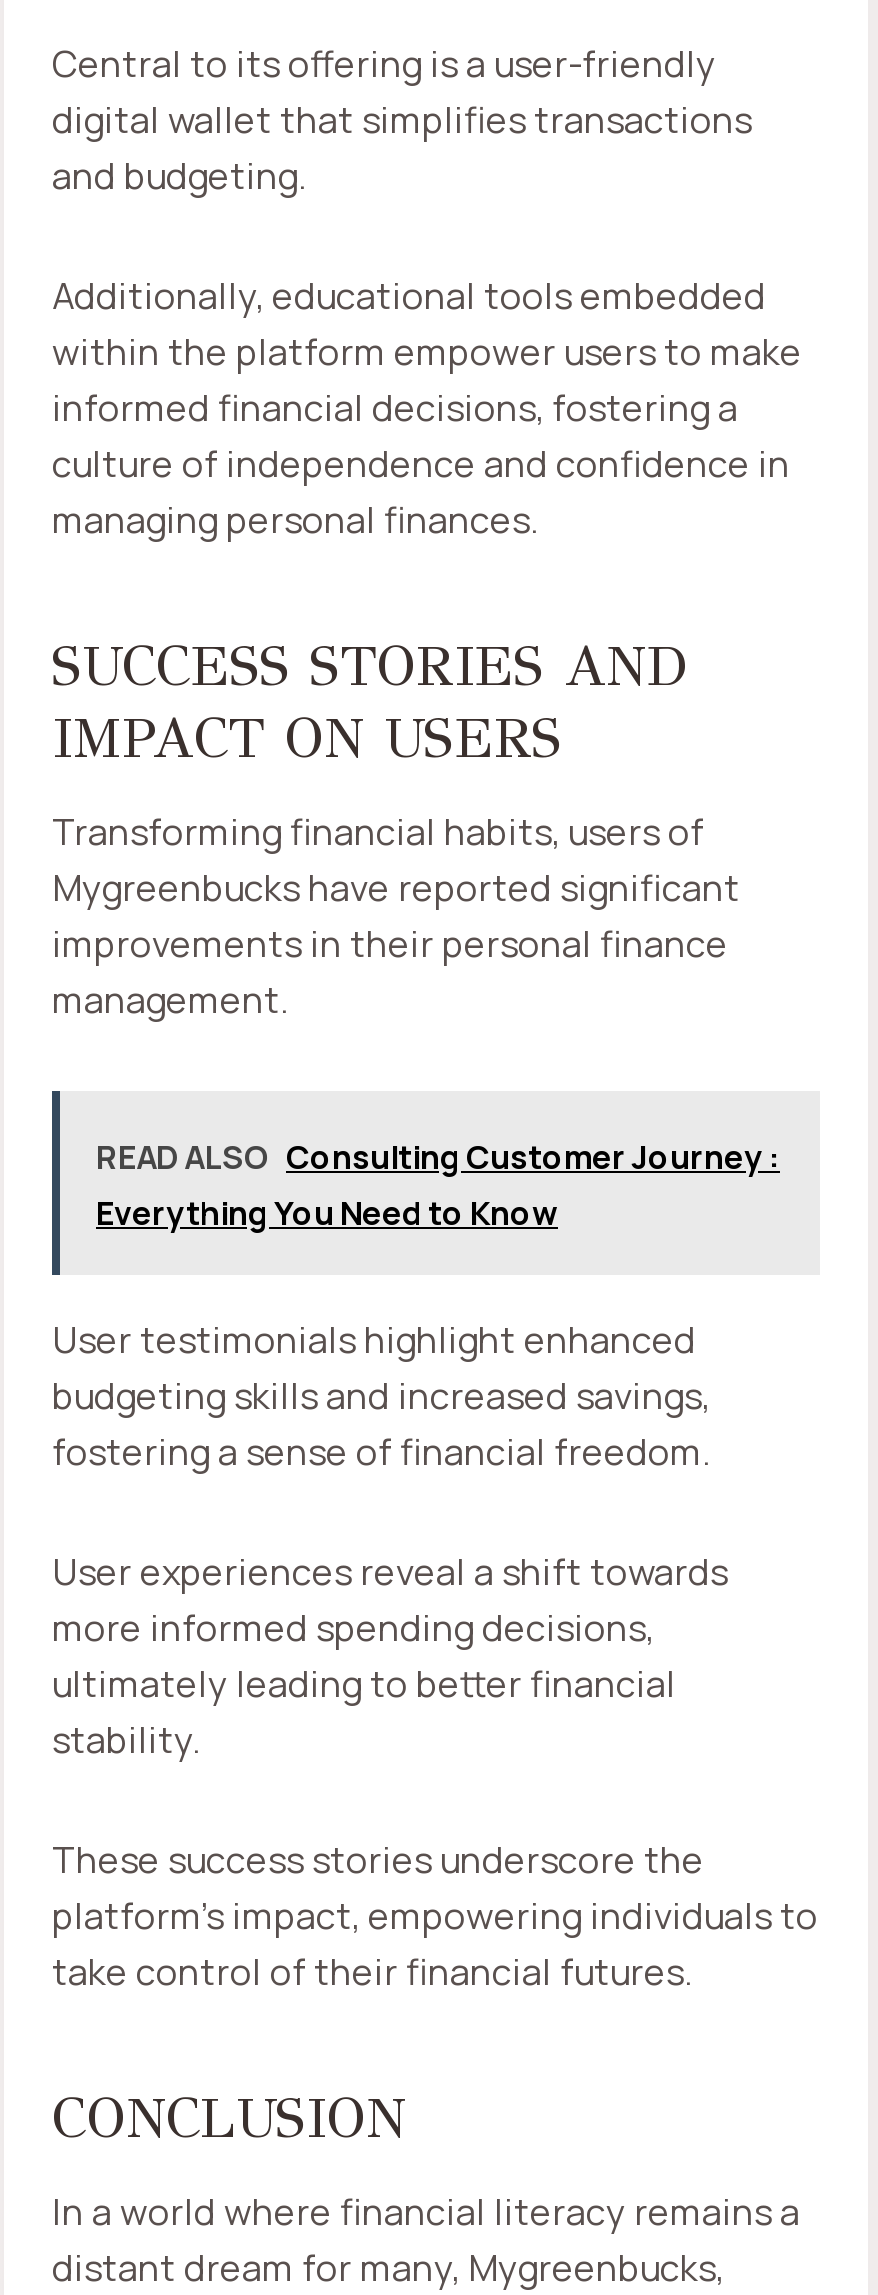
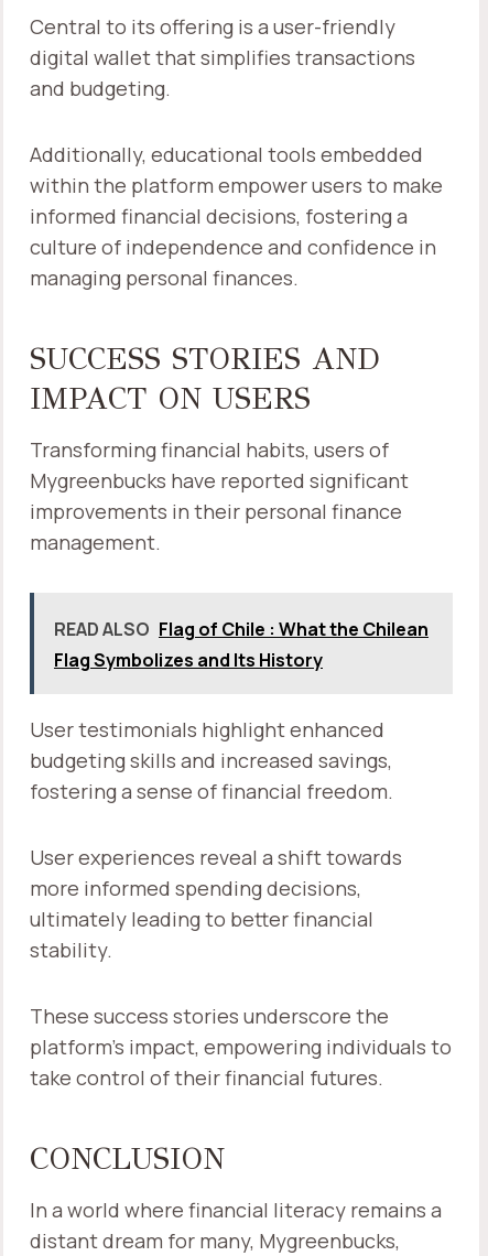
[96,1135,780,1235] READ ALSO Consulting Customer Journey : | Everything You Need to Know -> [54,617,429,672] READ ALSO Flag of Chile : What the Chilean | Flag Symbolizes and Its History

